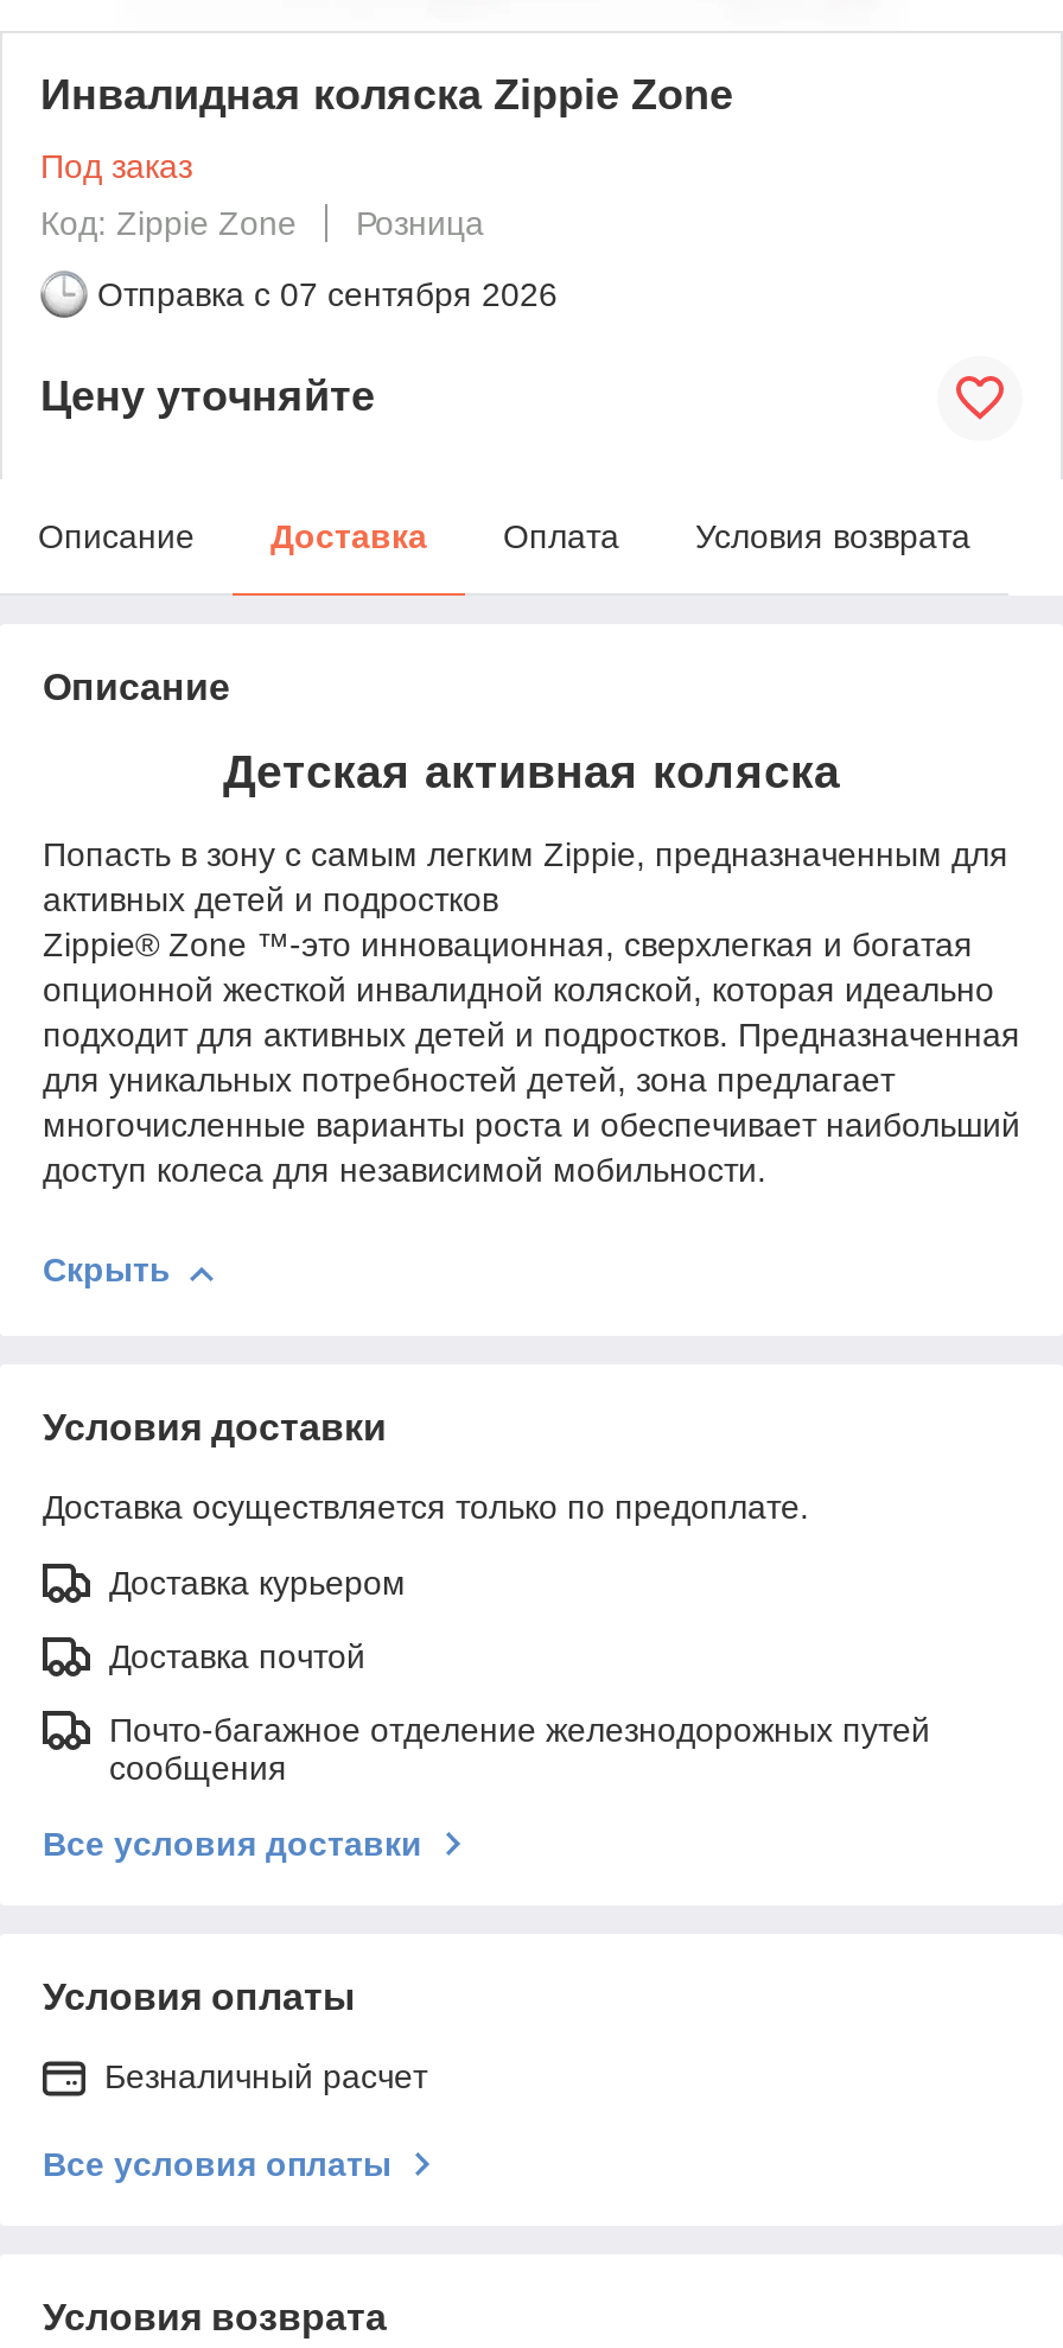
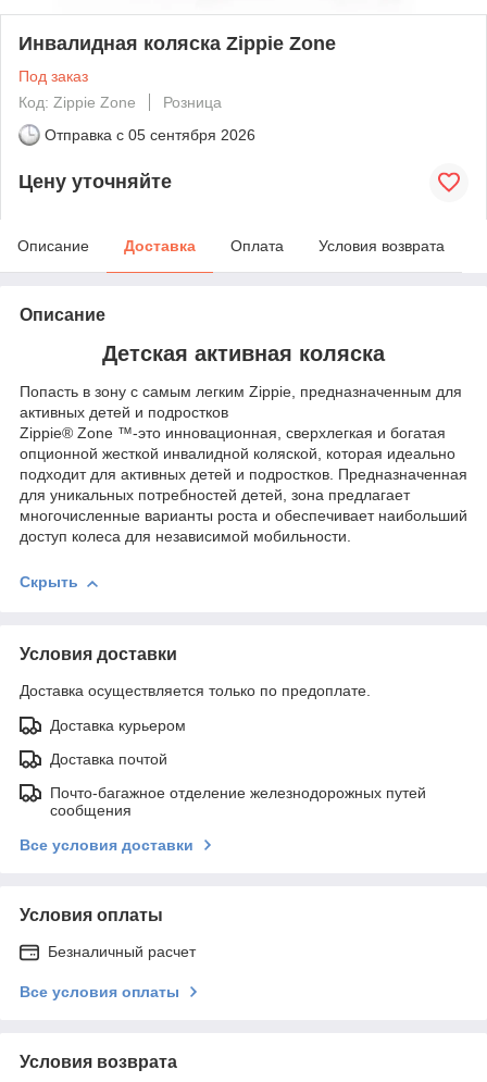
[97,275,558,313] Отправка с 07 сентября 2026 -> [45,126,255,143] Отправка с 05 сентября 2026

